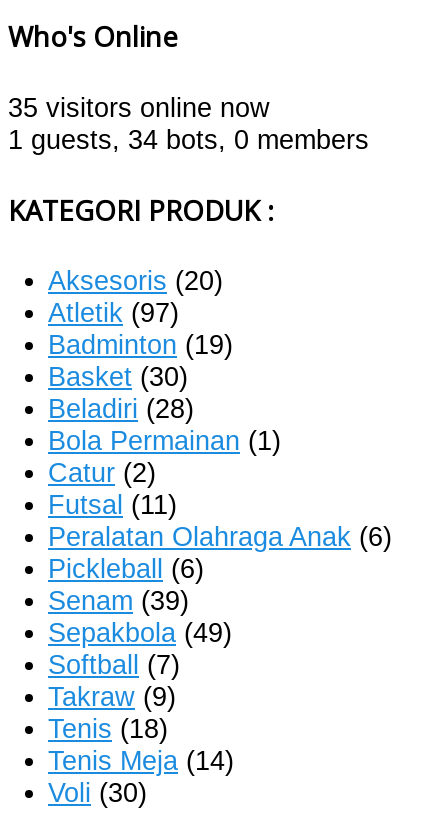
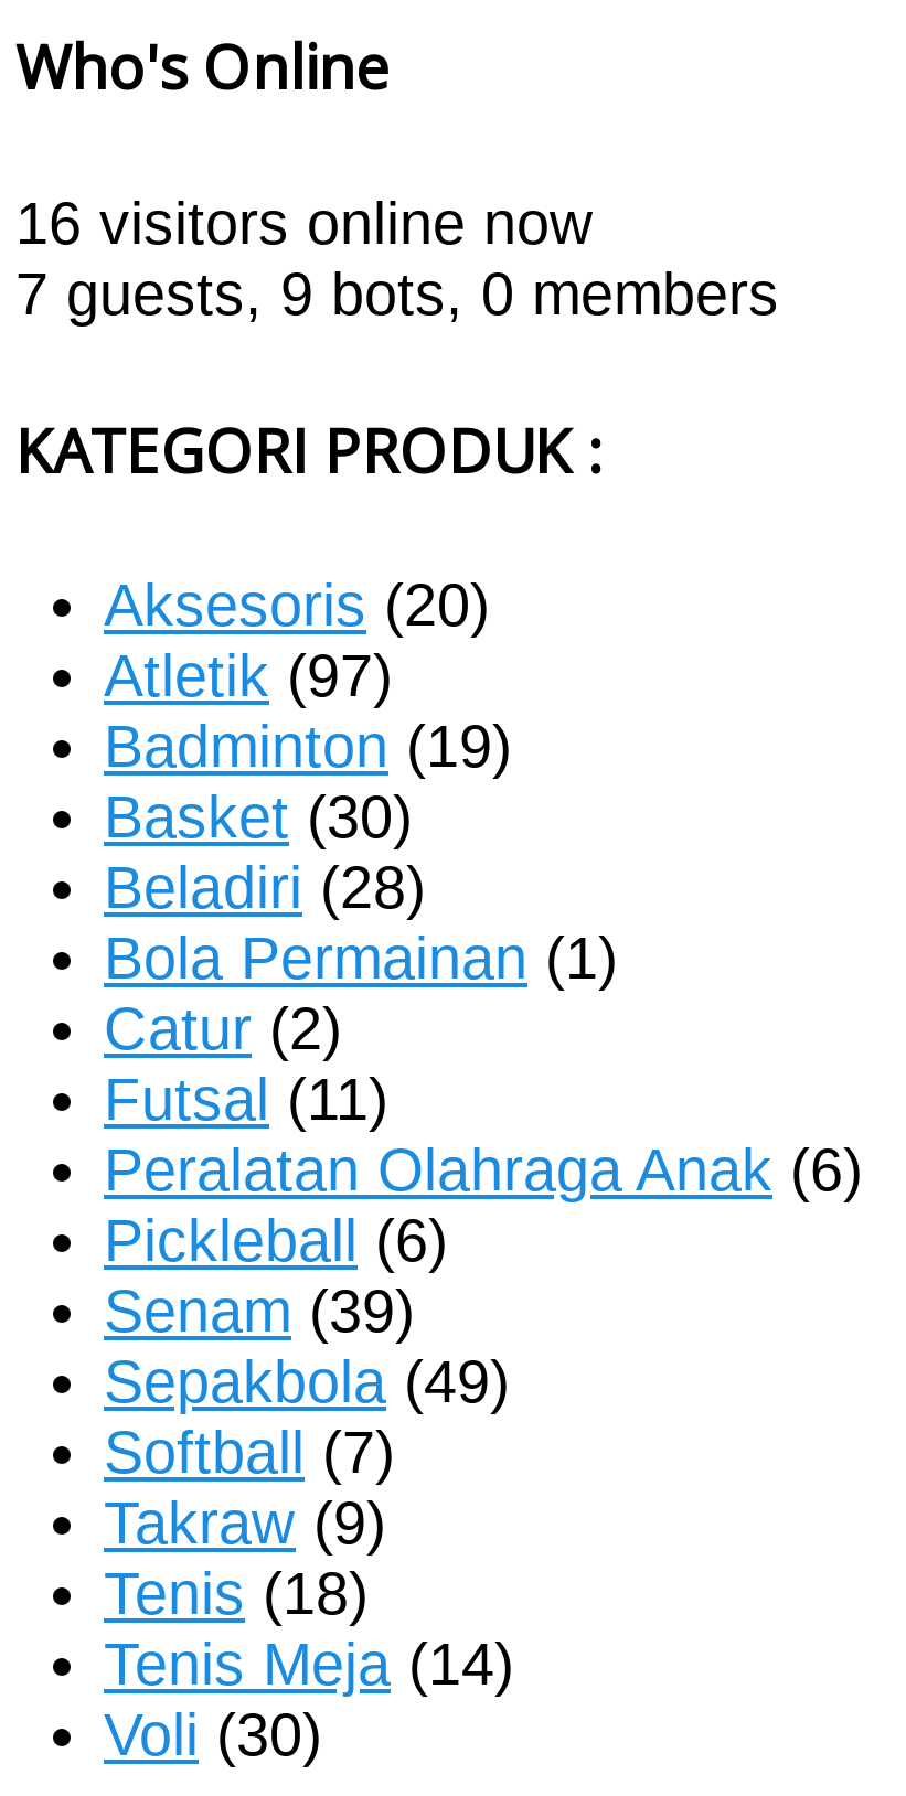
[8,92,270,123] 35 visitors online now -> [15,188,594,256] 16 visitors online now
[8,124,369,155] 1 guests, 34 bots, 0 members -> [15,258,779,327] 7 guests, 9 bots, 0 members

